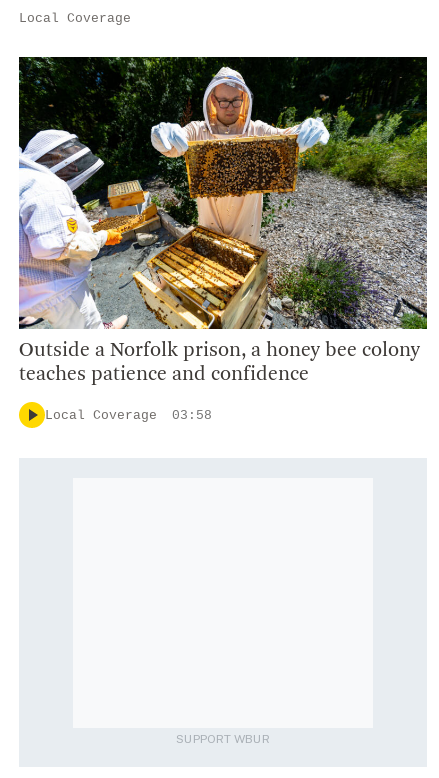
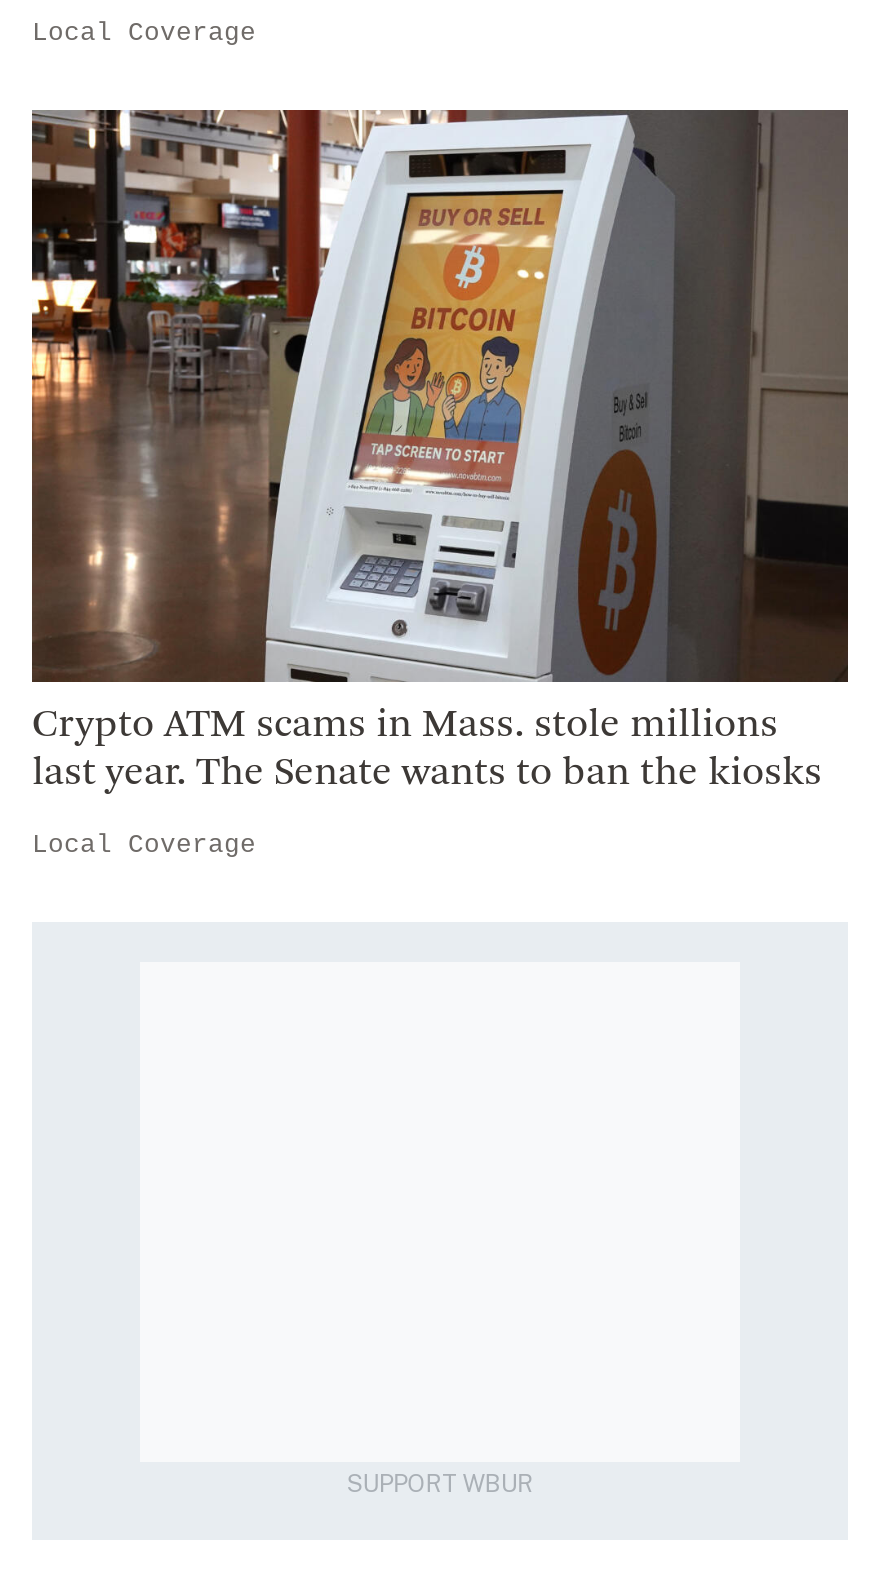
[18,56,427,385] [image] | Outside a Norfolk prison, a honey bee colony | teaches patience and confidence -> [30,108,848,795] [image] | Crypto ATM scams in Mass. stole millions | last year. The Senate wants to ban the kiosks
[172,408,212,423] 03:58 -> none

